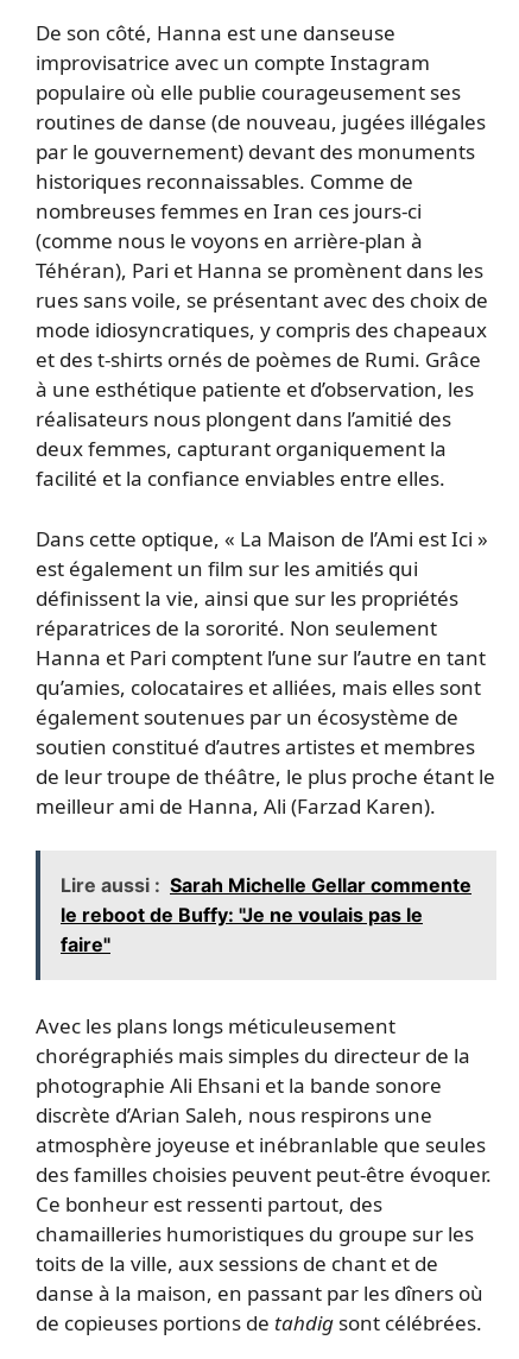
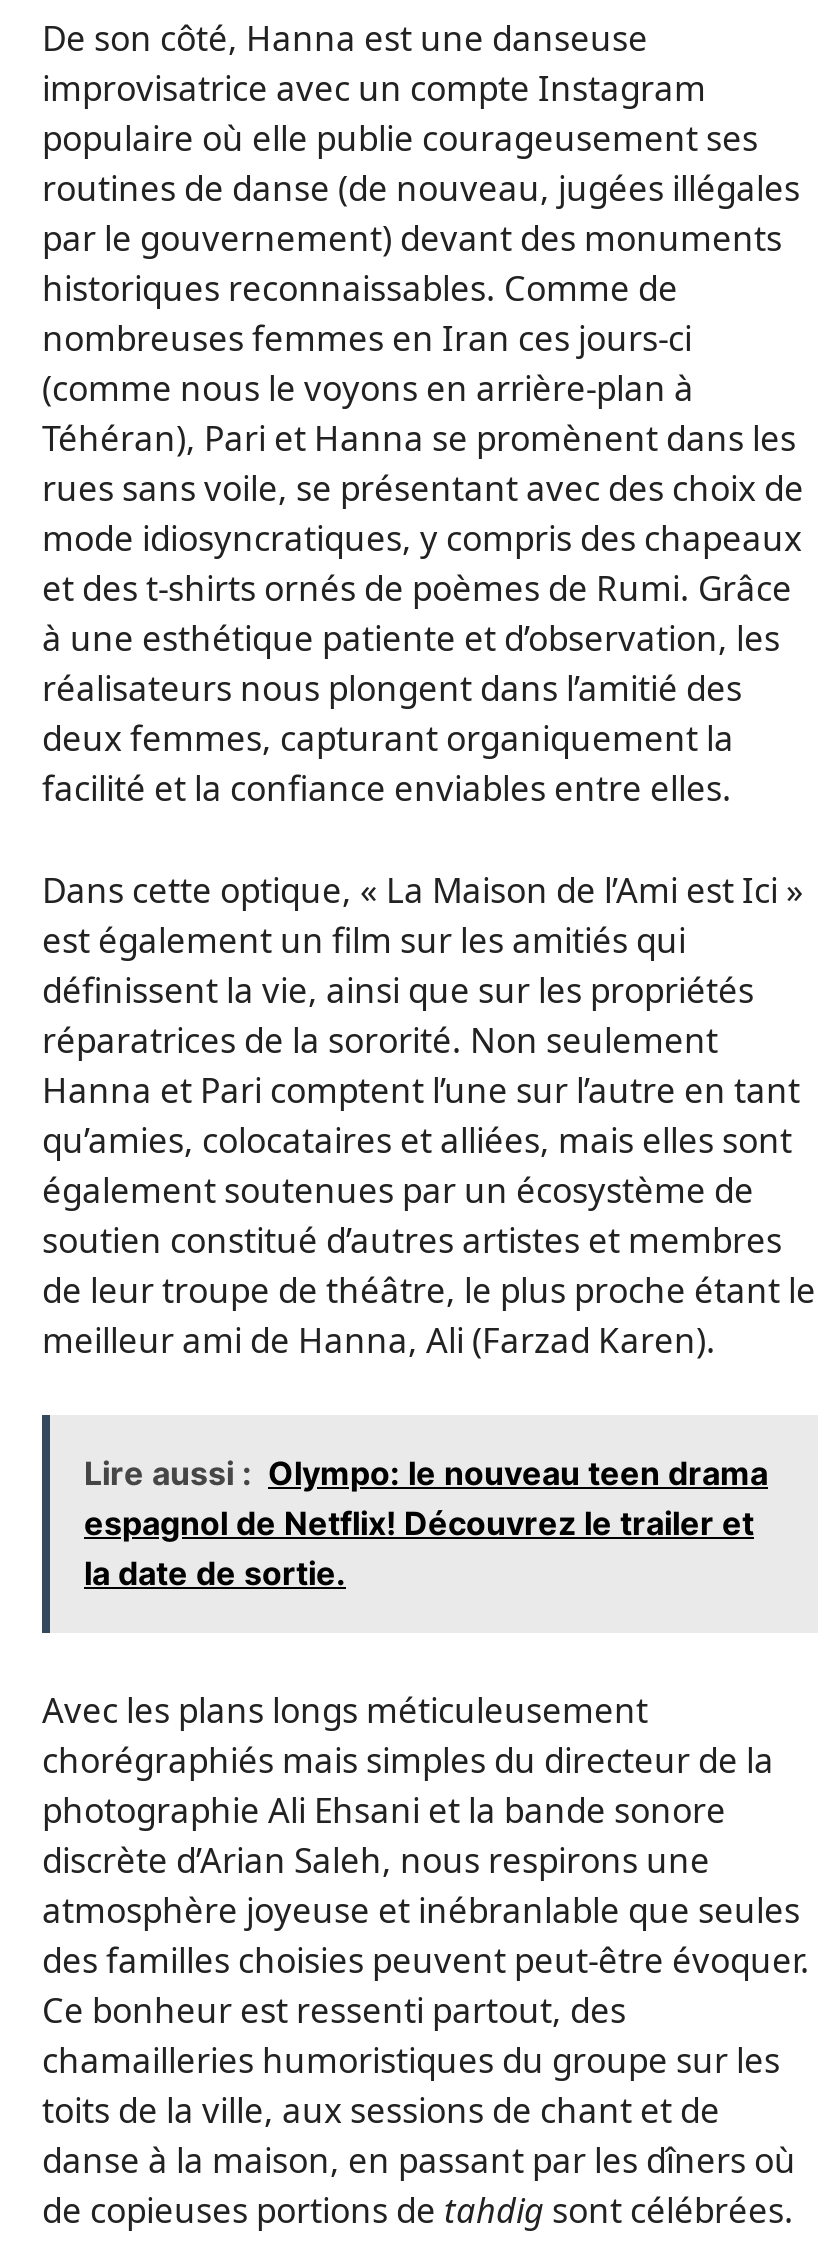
[61,873,471,957] Lire aussi : Sarah Michelle Gellar commente | le reboot de Buffy: "Je ne voulais pas le | faire" -> [84,1453,768,1593] Lire aussi : Olympo: le nouveau teen drama | espagnol de Netflix! Découvrez le trailer et | la date de sortie.

